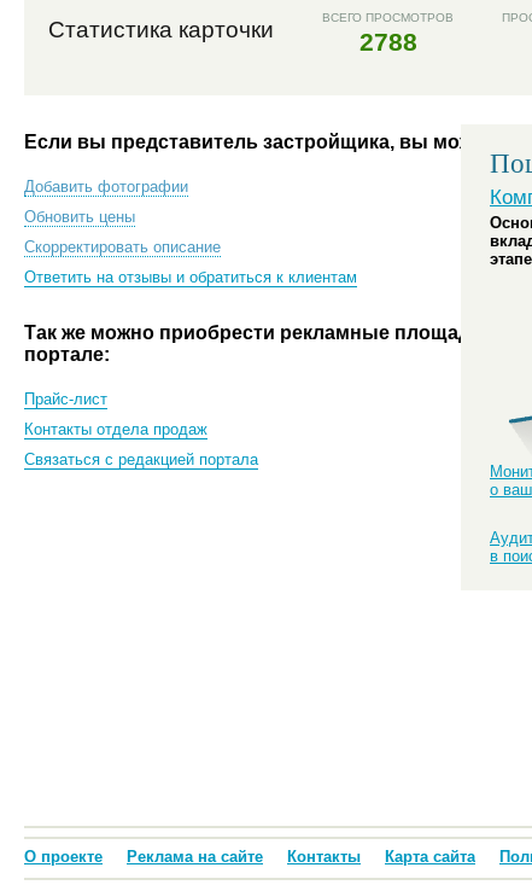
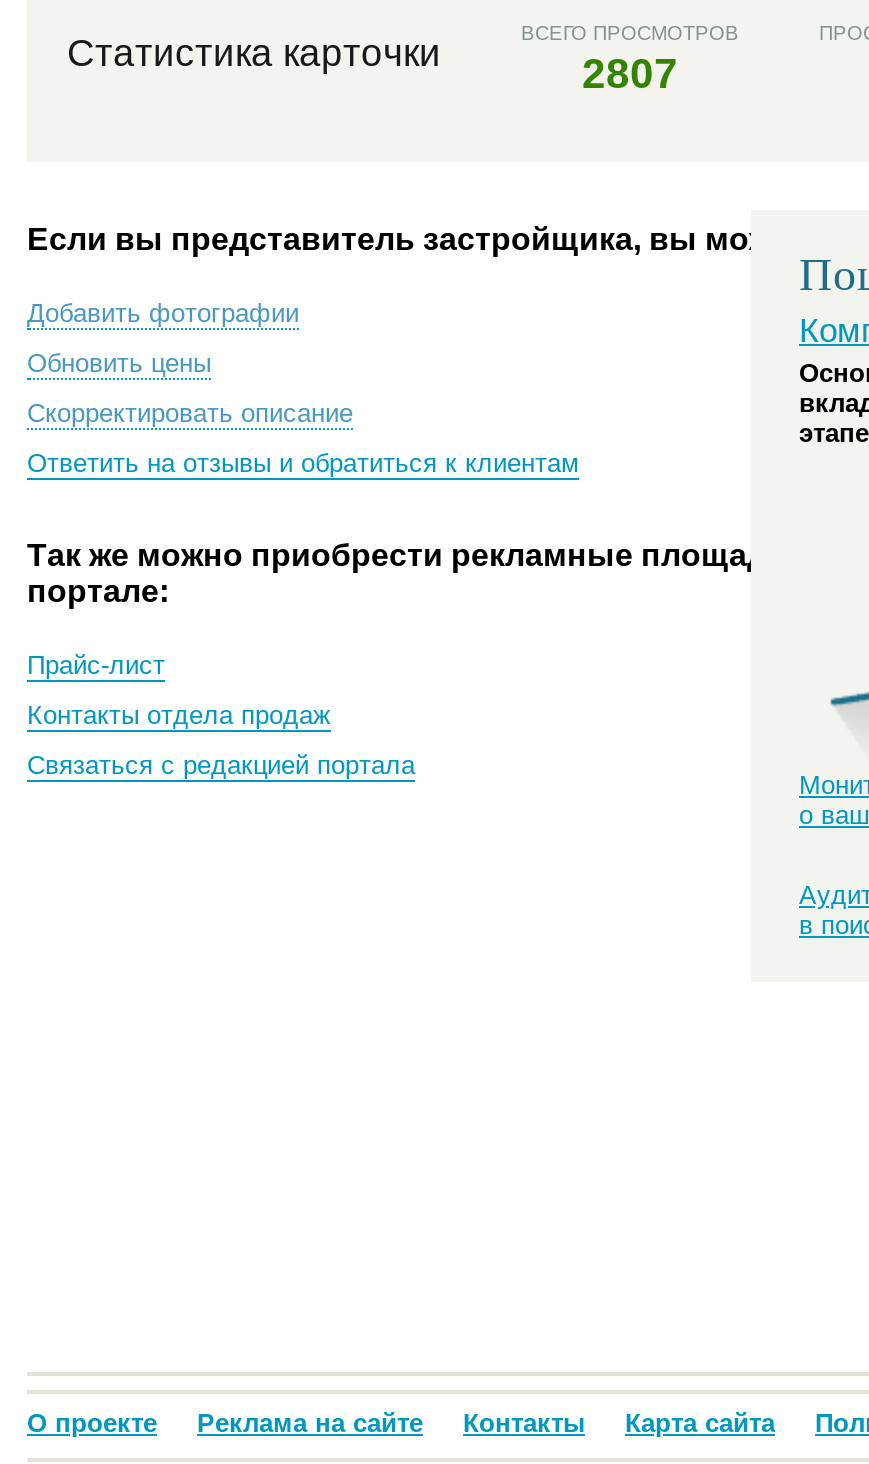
[359,28,417,56] 2788 -> [582,50,678,96] 2807

